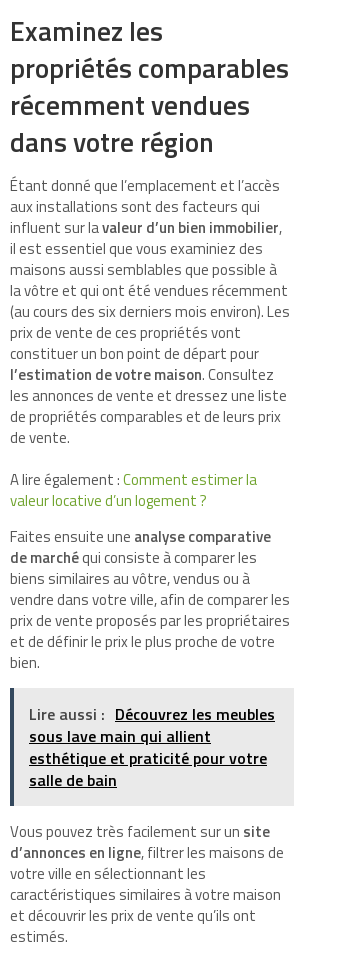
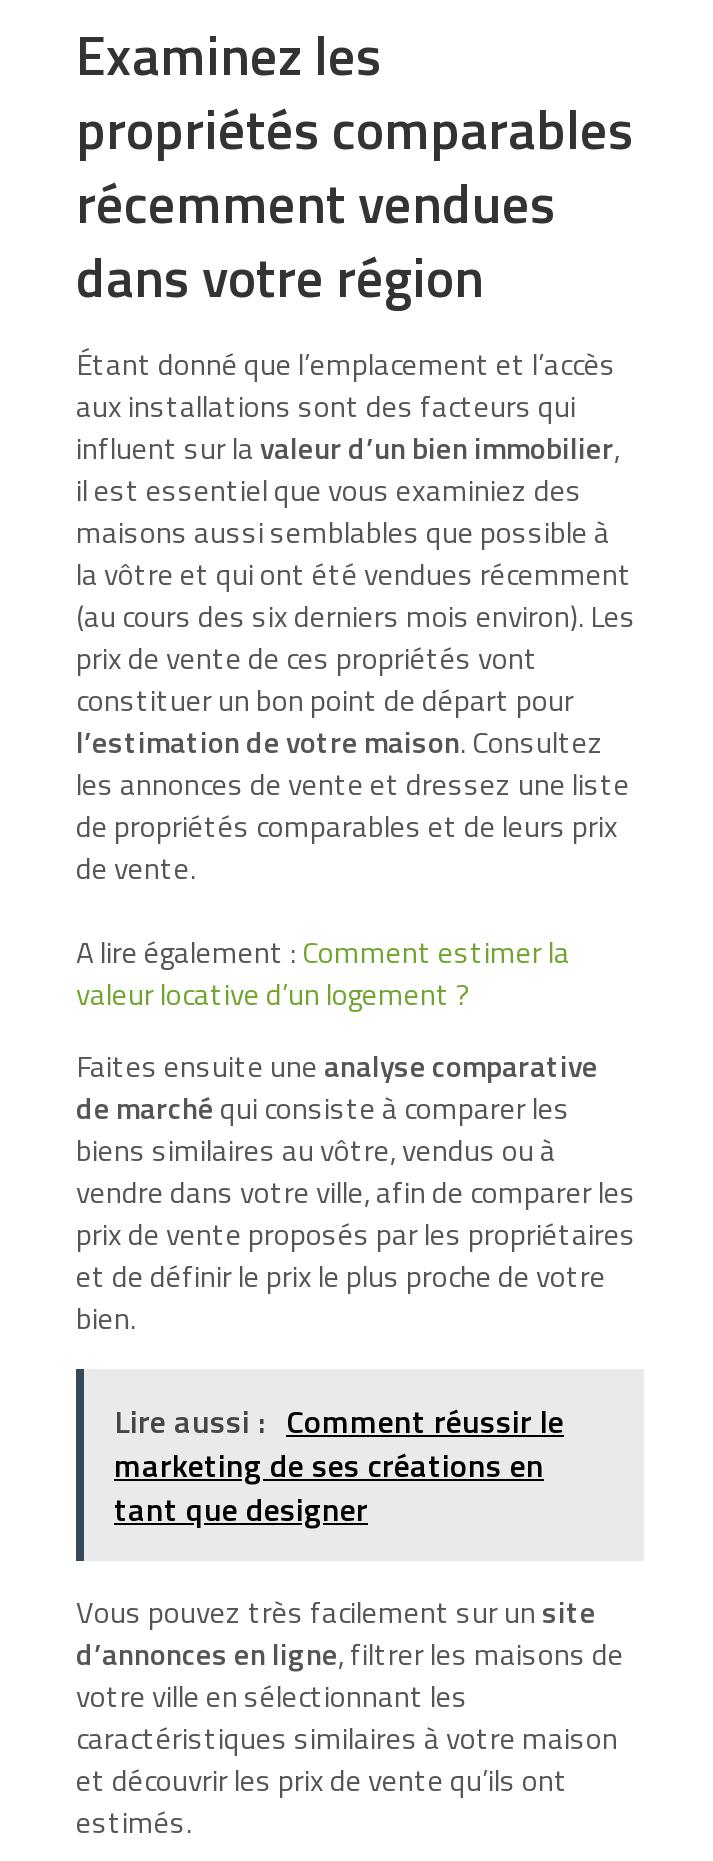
[29,702,275,792] Lire aussi : Découvrez les meubles | sous lave main qui allient | esthétique et praticité pour votre | salle de bain -> [114,1397,564,1533] Lire aussi : Comment réussir le | marketing de ses créations en | tant que designer

